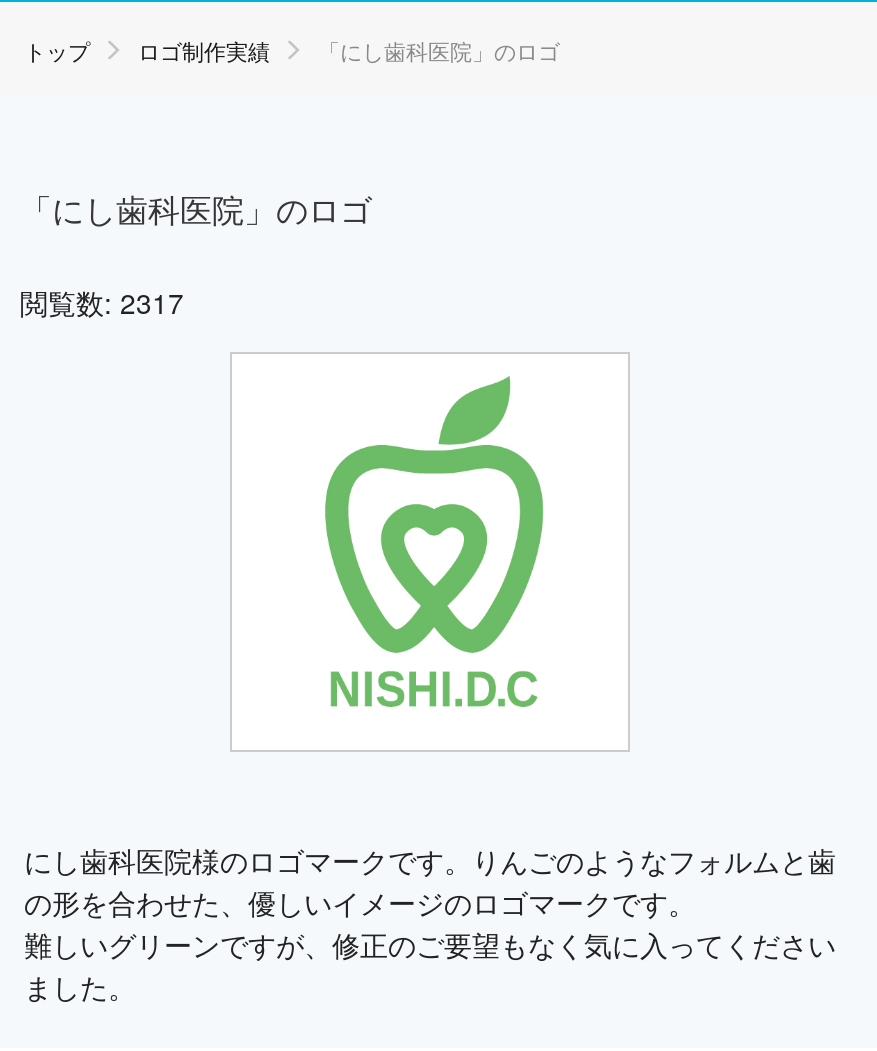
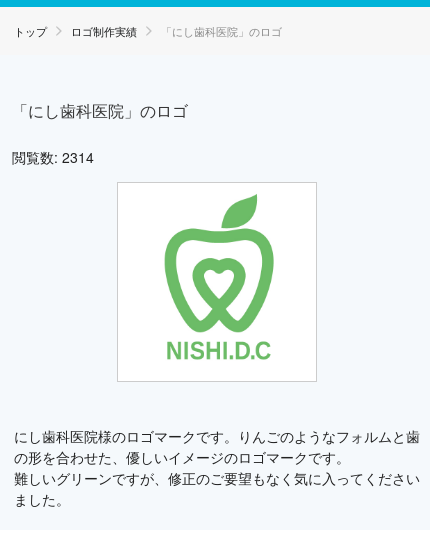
[20,282,184,322] 閲覧数: 2317 -> [12,147,94,167] 閲覧数: 2314

